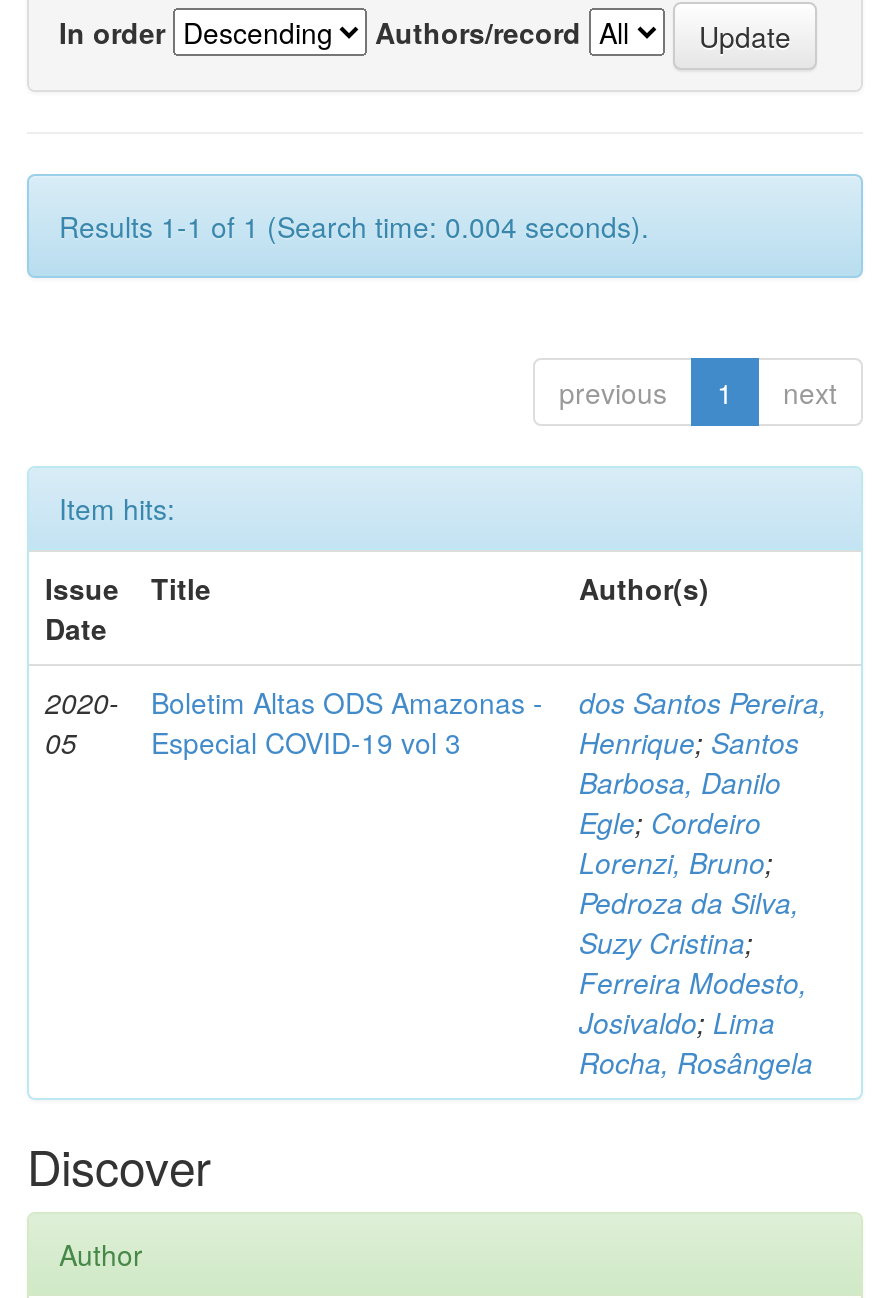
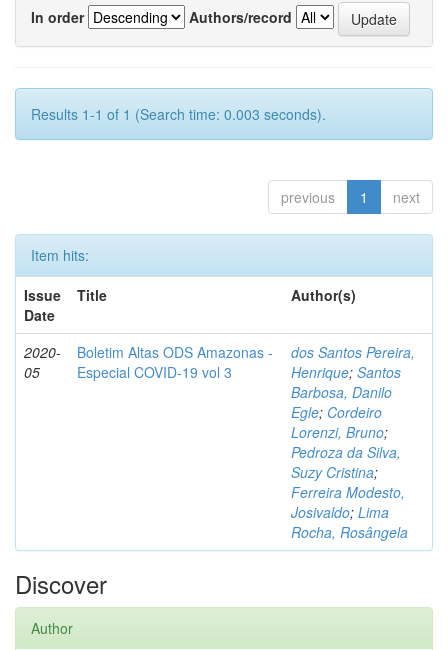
[59,206,649,246] Results 1-1 of 1 (Search time: 0.004 seconds). -> [31,104,326,124] Results 1-1 of 1 (Search time: 0.003 seconds).

